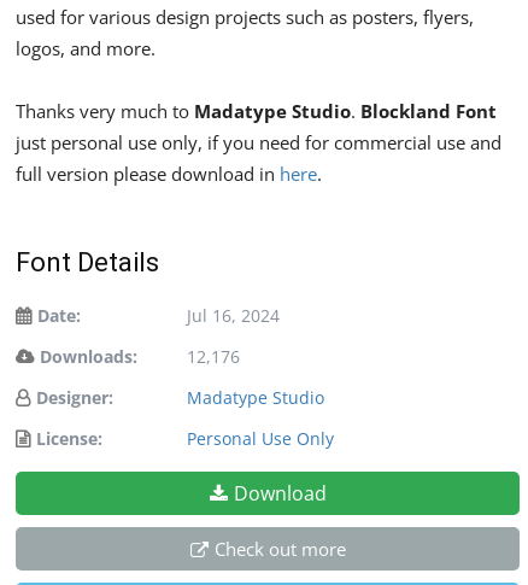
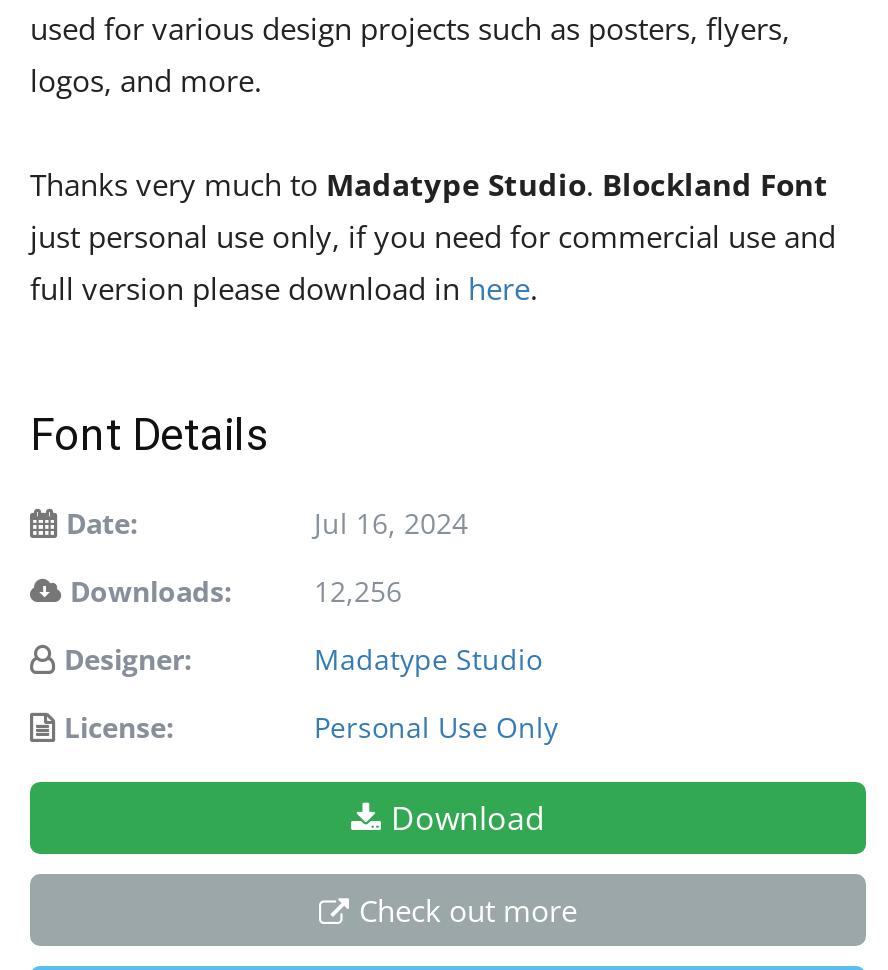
[187,345,240,368] 12,176 -> [314,572,402,610] 12,256

